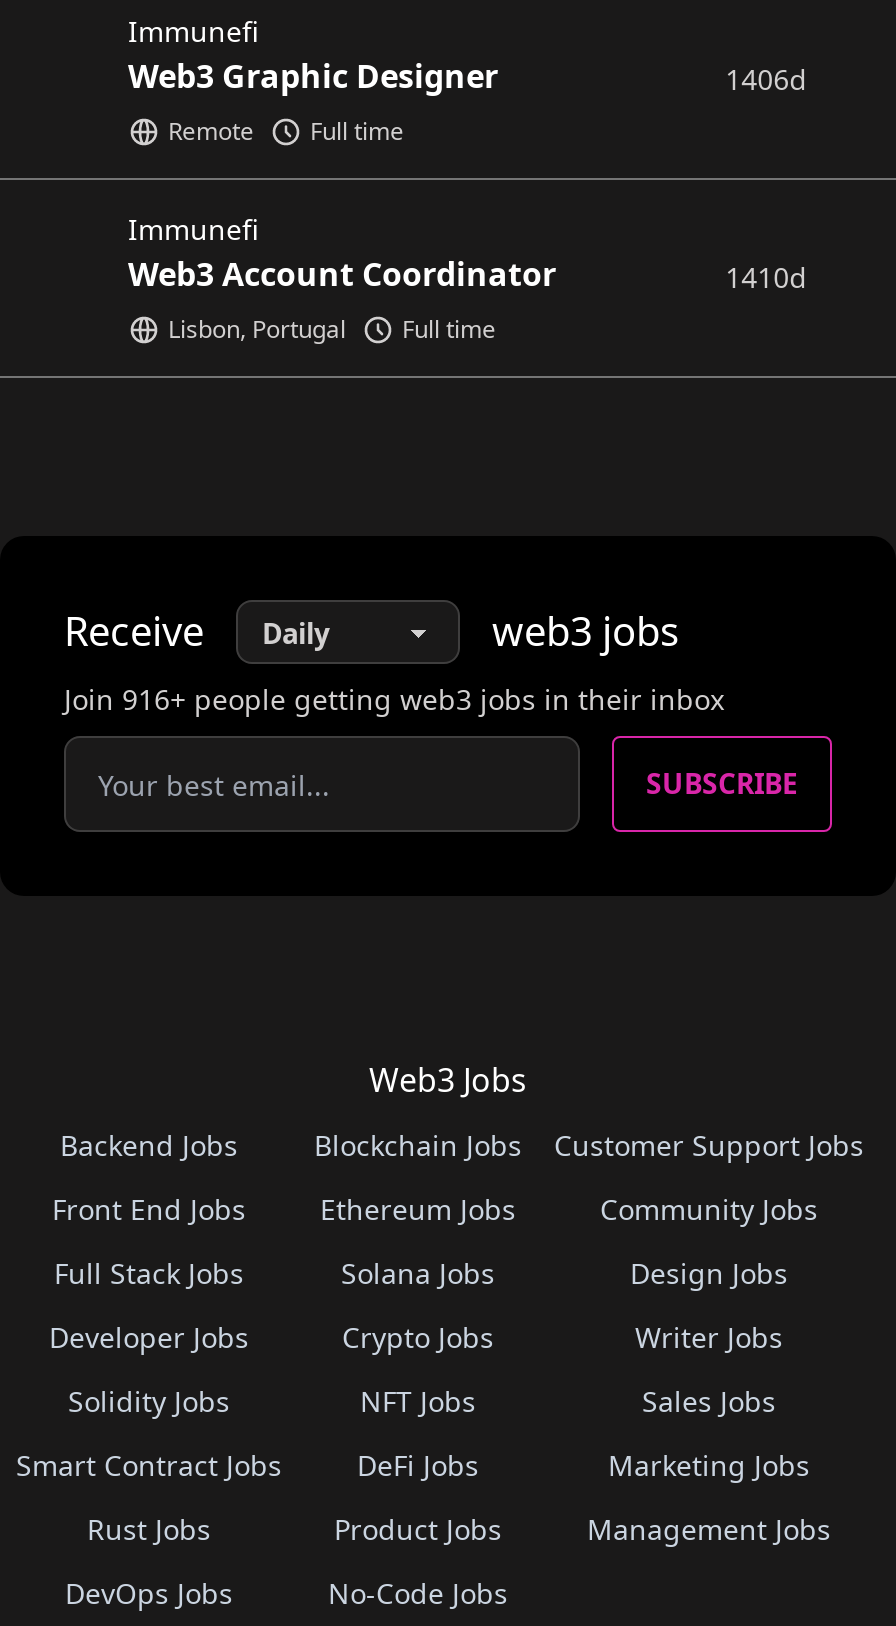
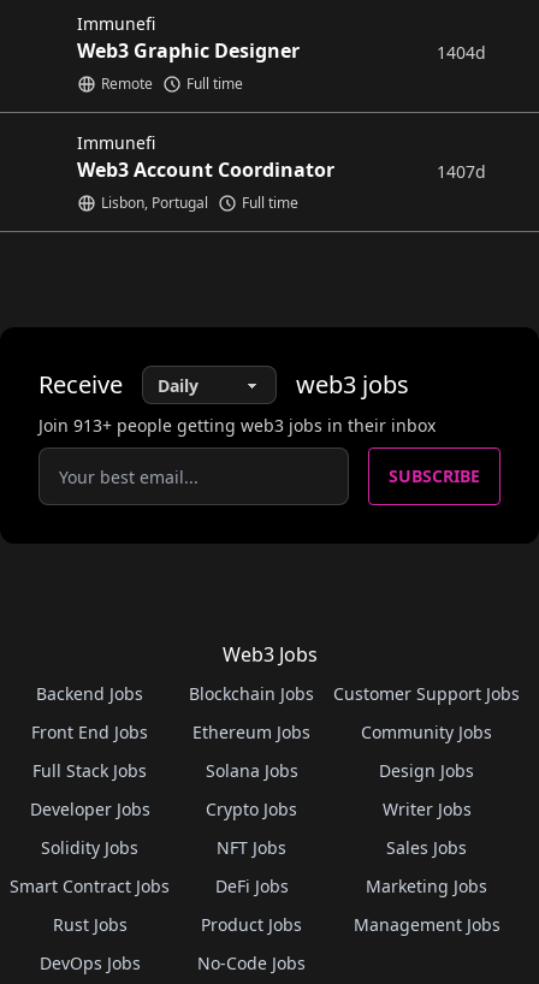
[725,60,807,98] 1406d -> [436,41,486,64] 1404d
[725,258,807,296] 1410d -> [436,160,486,183] 1407d
[64,680,724,718] Join 916+ people getting web3 jobs in their inbox -> [38,414,436,437] Join 913+ people getting web3 jobs in their inbox

